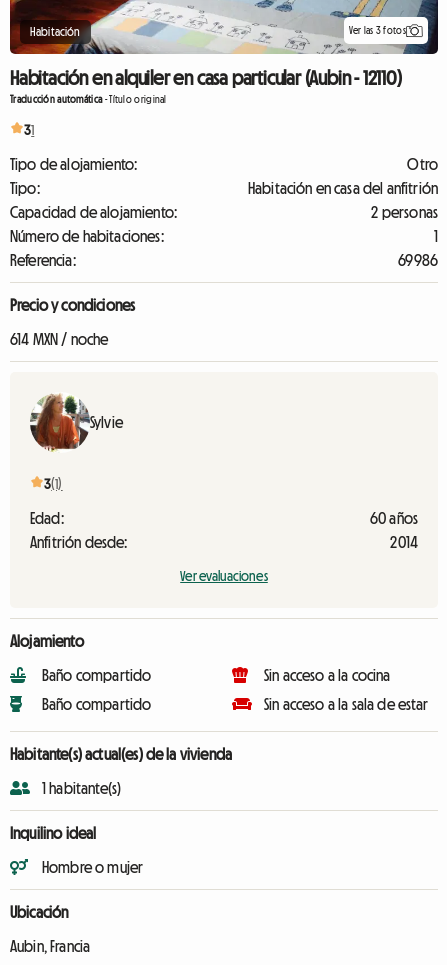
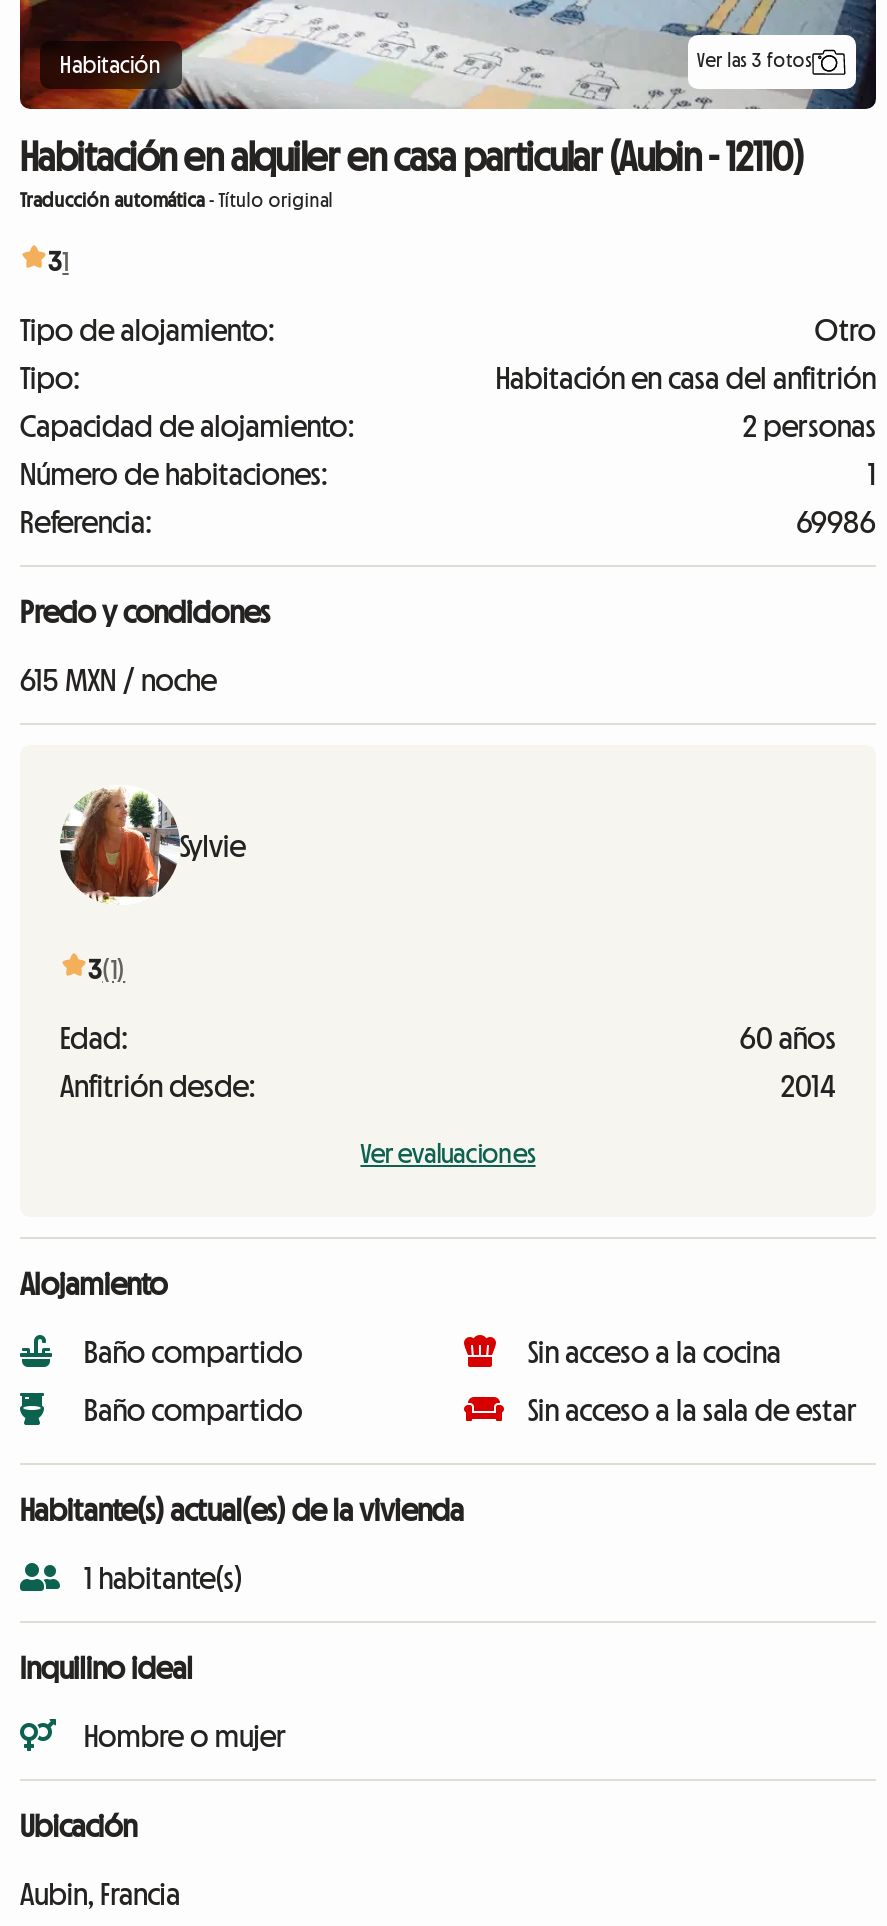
[10,331,108,347] 614 MXN / noche -> [20,662,217,694] 615 MXN / noche

